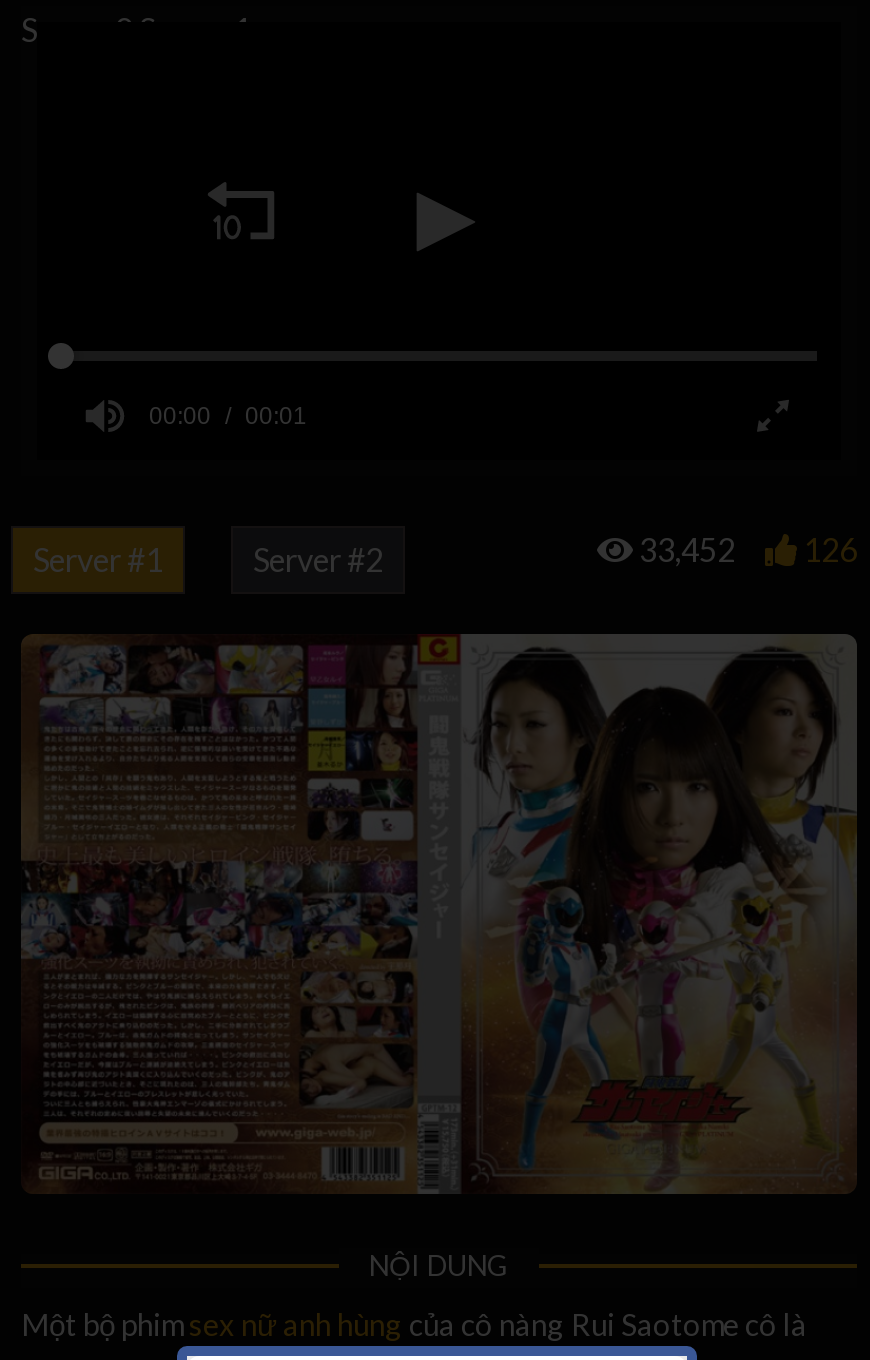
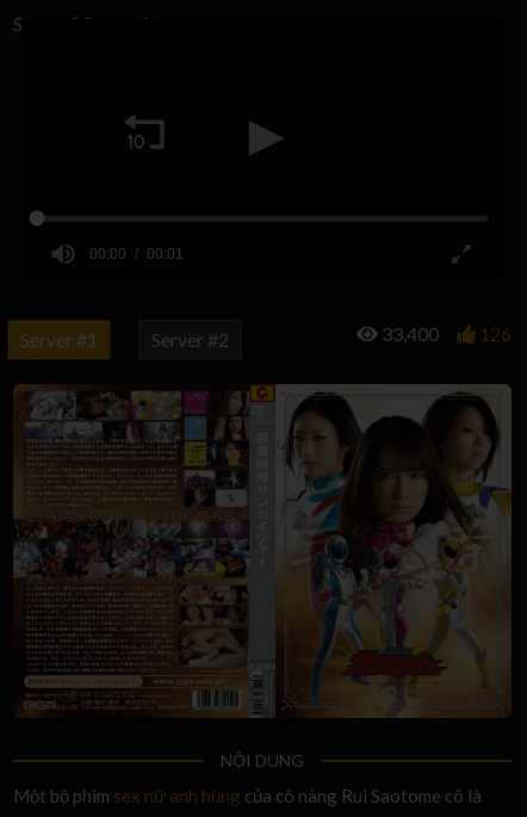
[633,530,735,568] 33,452 -> [378,322,439,345] 33,400

